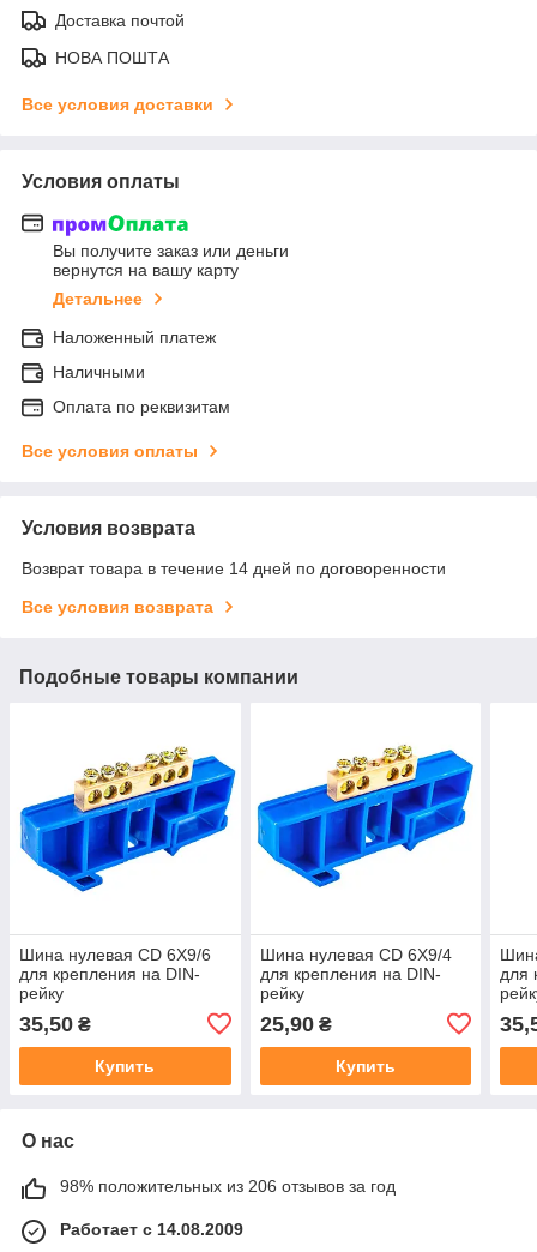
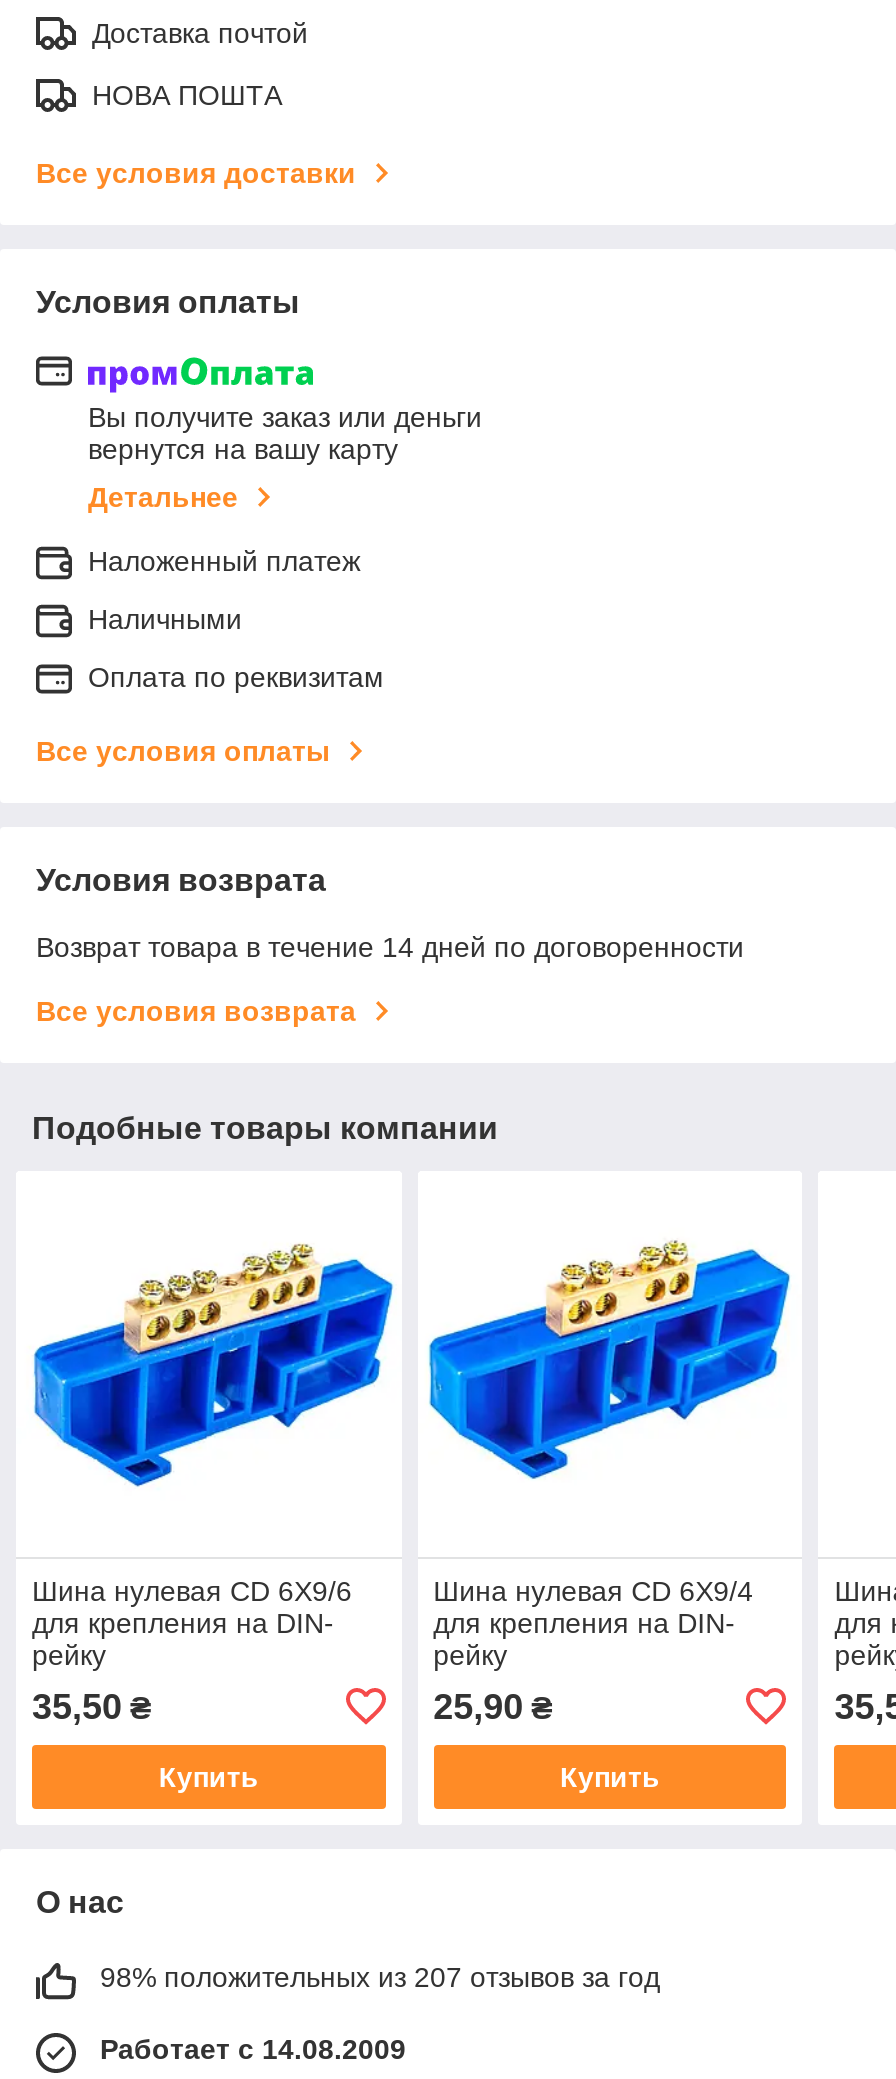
[60,1176,396,1195] 98% положительных из 206 отзывов за год -> [100,1960,660,1992] 98% положительных из 207 отзывов за год

